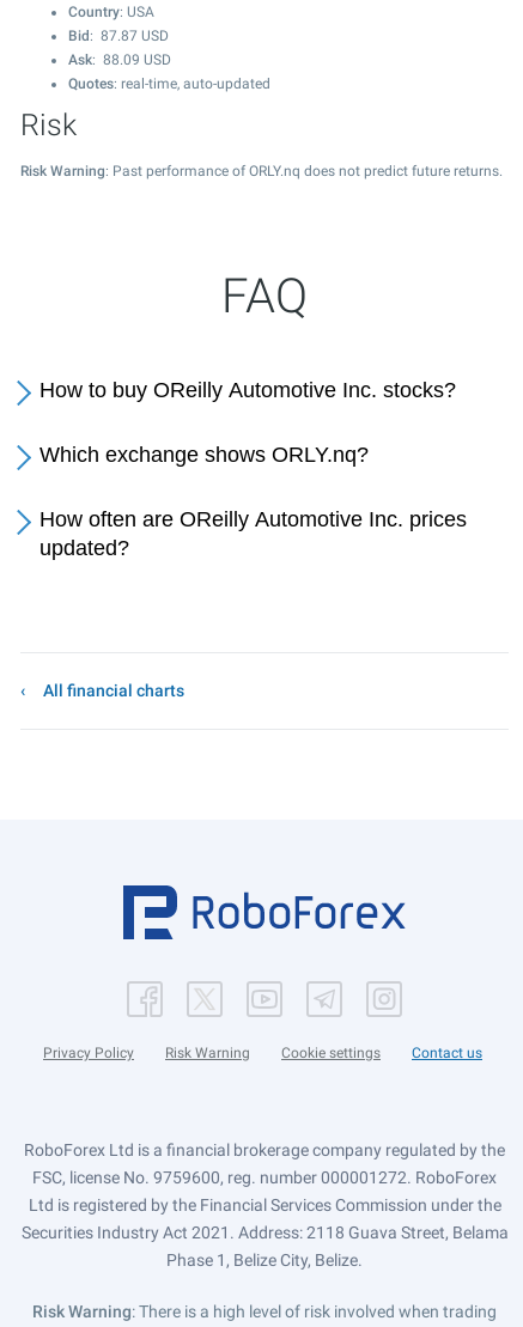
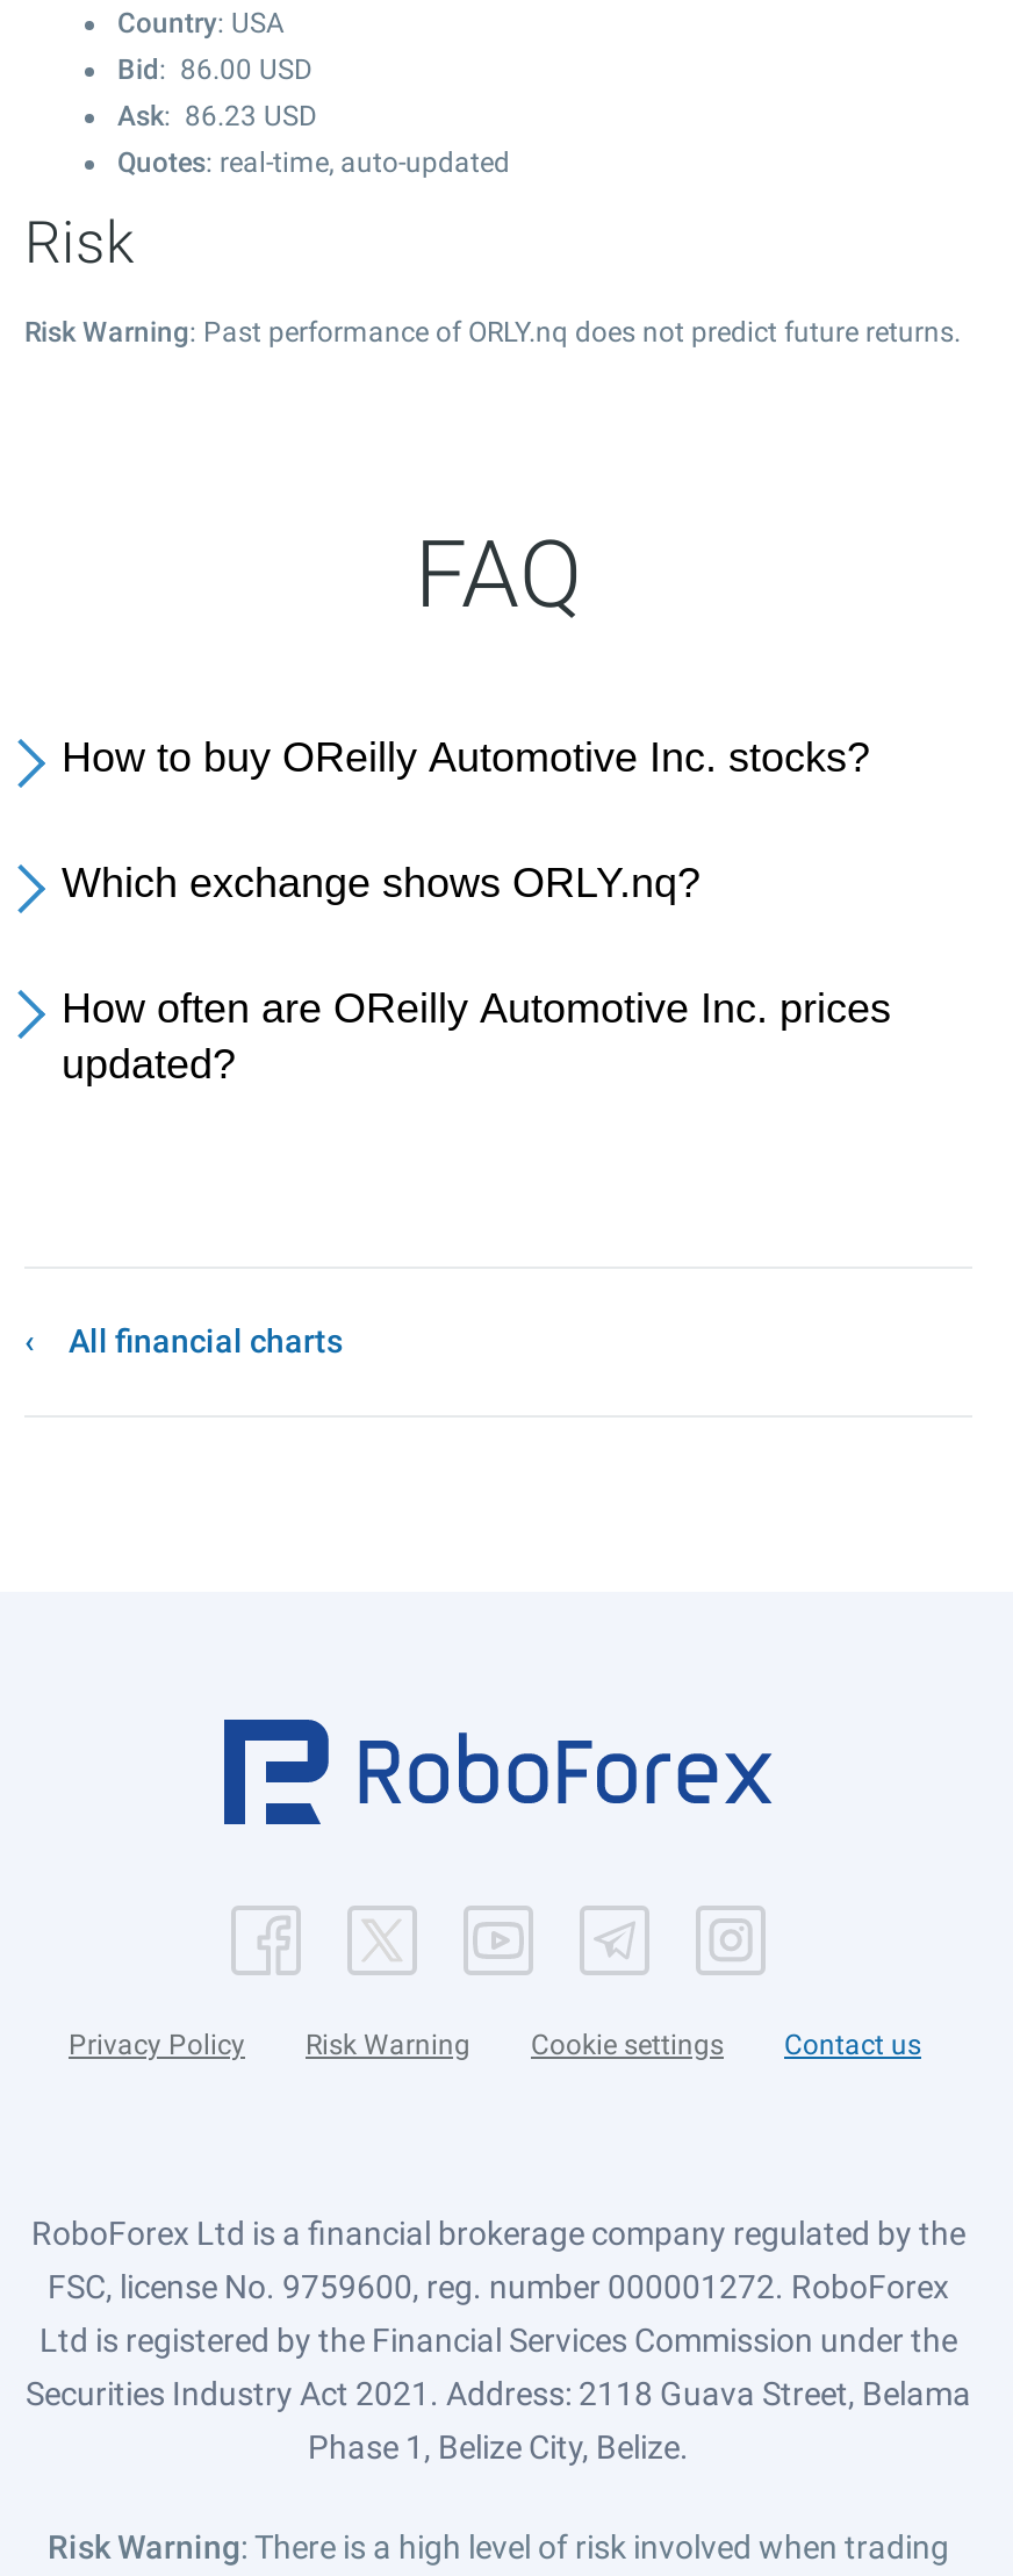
[68,28,169,44] Bid: 87.87 USD -> [117,53,312,86] Bid: 86.00 USD
[68,51,171,68] Ask: 88.09 USD -> [117,100,317,132] Ask: 86.23 USD

